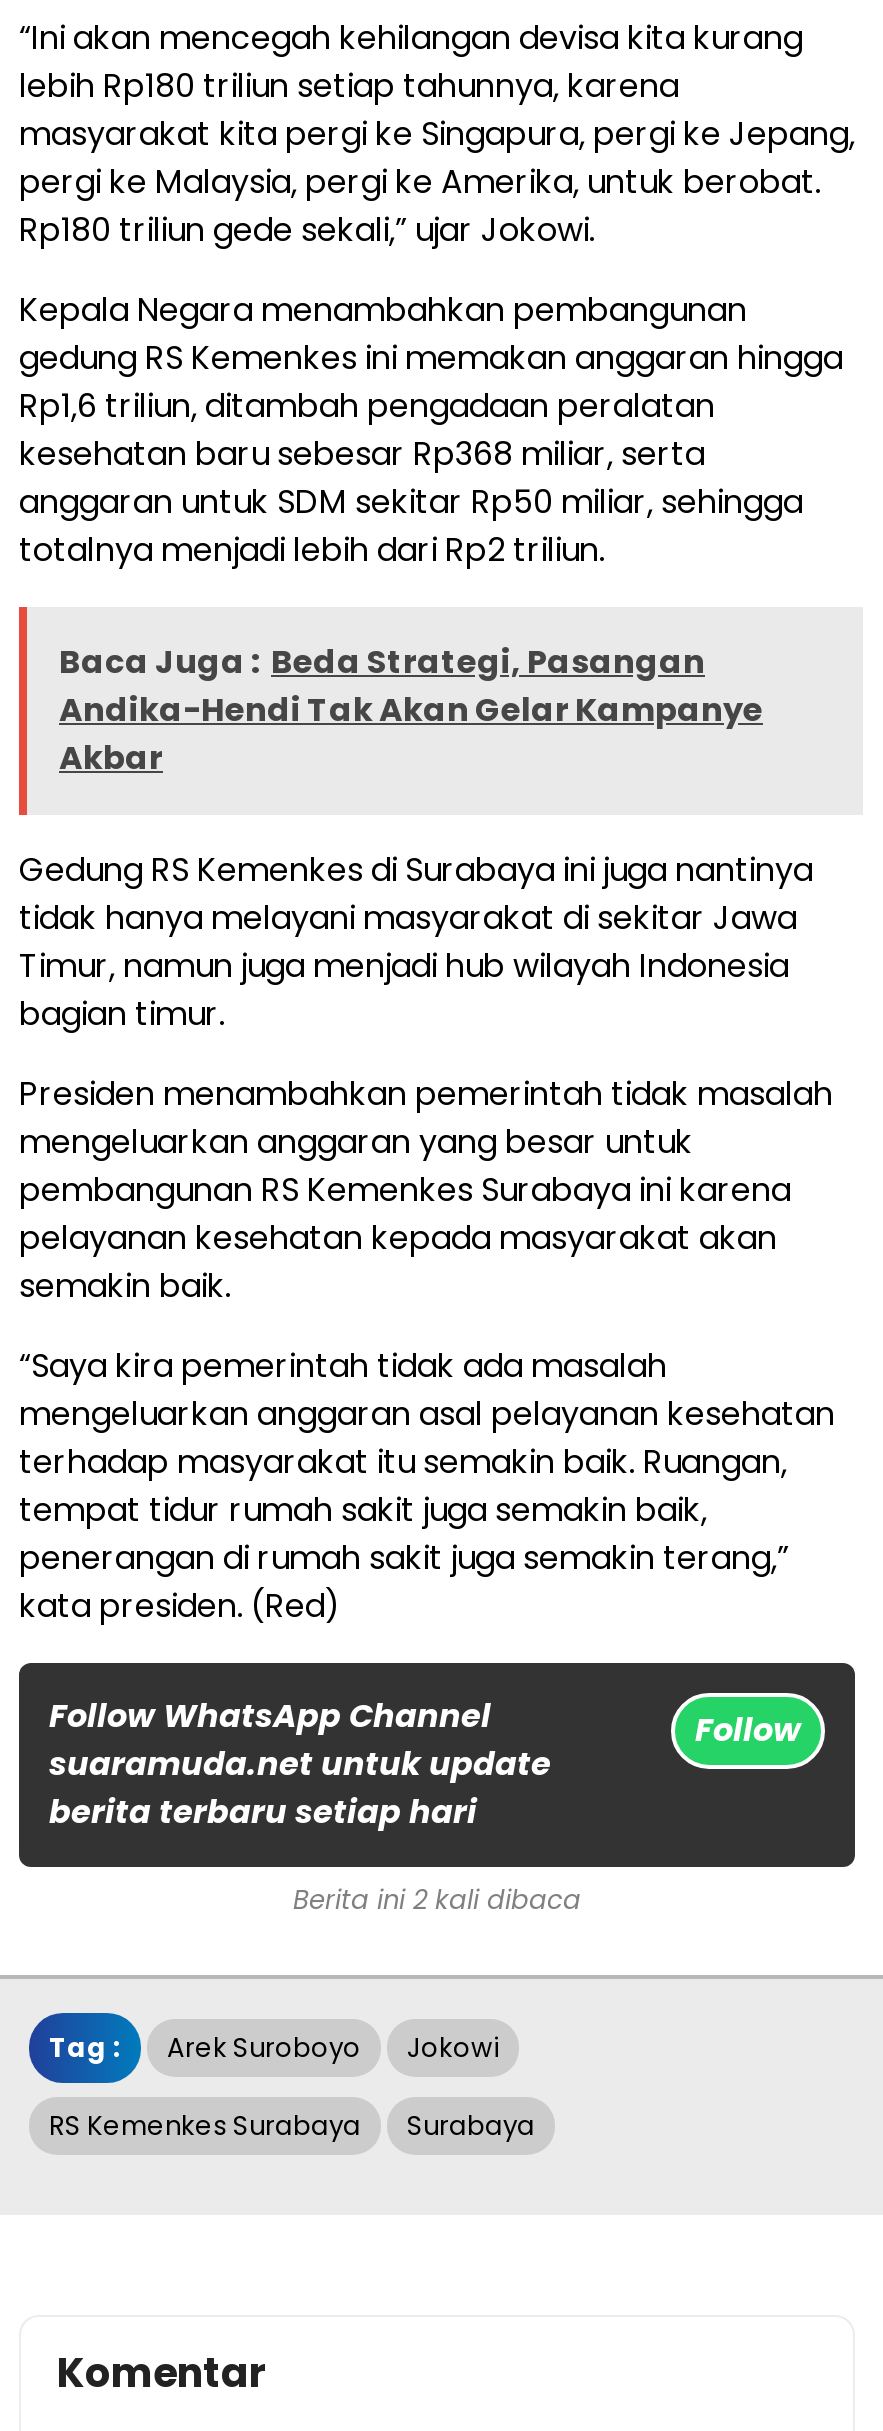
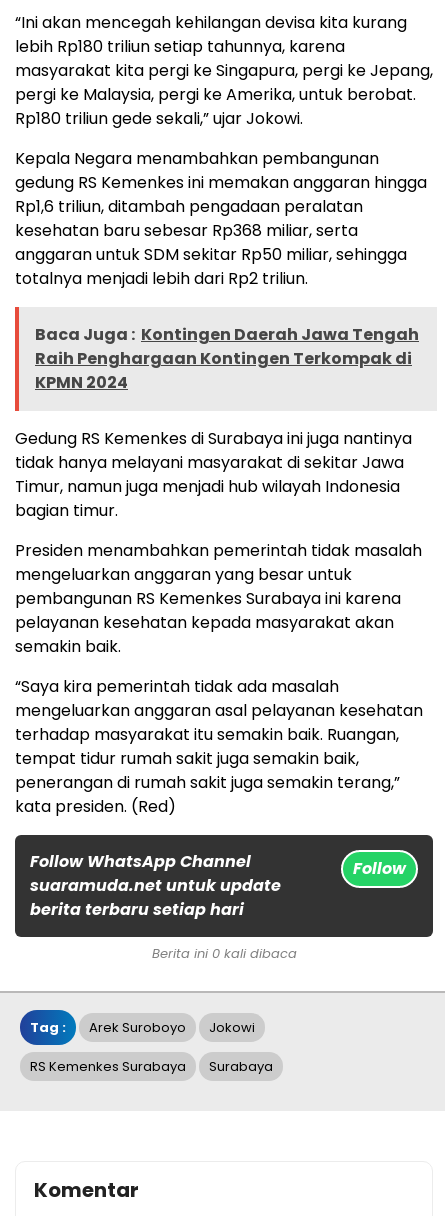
[59,639,763,781] Baca Juga : Beda Strategi, Pasangan | Andika-Hendi Tak Akan Gelar Kampanye | Akbar -> [35,323,419,394] Baca Juga : Kontingen Daerah Jawa Tengah | Raih Penghargaan Kontingen Terkompak di | KPMN 2024
[293,1881,581,1919] Berita ini 2 kali dibaca -> [151,944,296,963] Berita ini 0 kali dibaca

